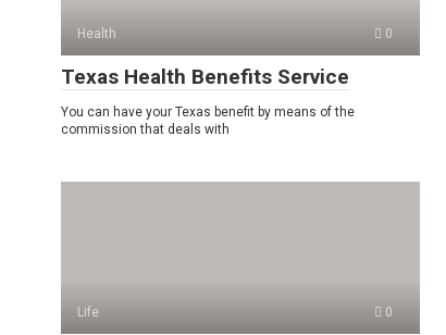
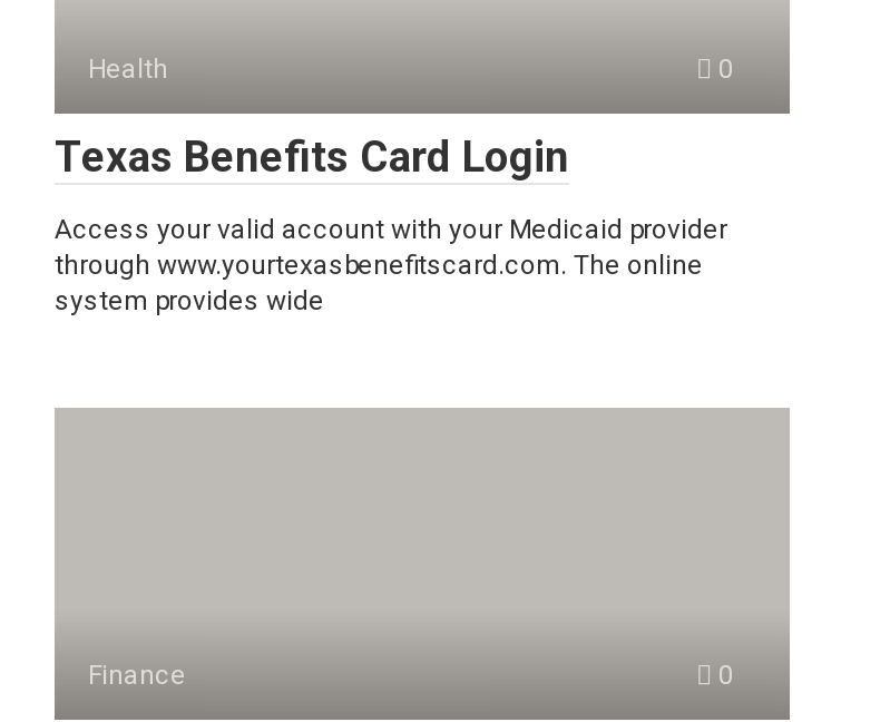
[61,64,349,90] Texas Health Benefits Service -> [55,132,569,183] Texas Benefits Card Login
[61,105,355,137] You can have your Texas benefit by means of the | commission that deals with -> [55,215,727,317] Access your valid account with your Medicaid provider | through www.yourtexasbenefitscard.com. The online | system provides wide
[77,305,99,320] Life -> [88,660,186,691] Finance

